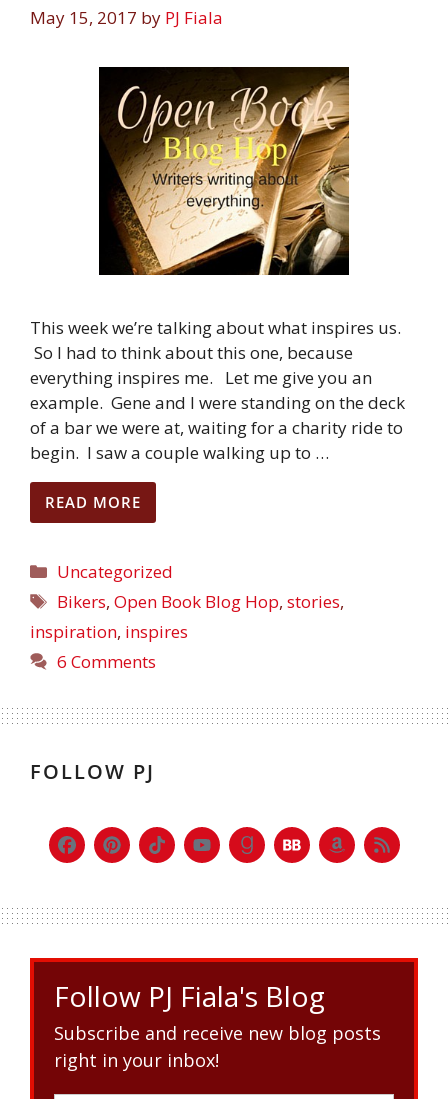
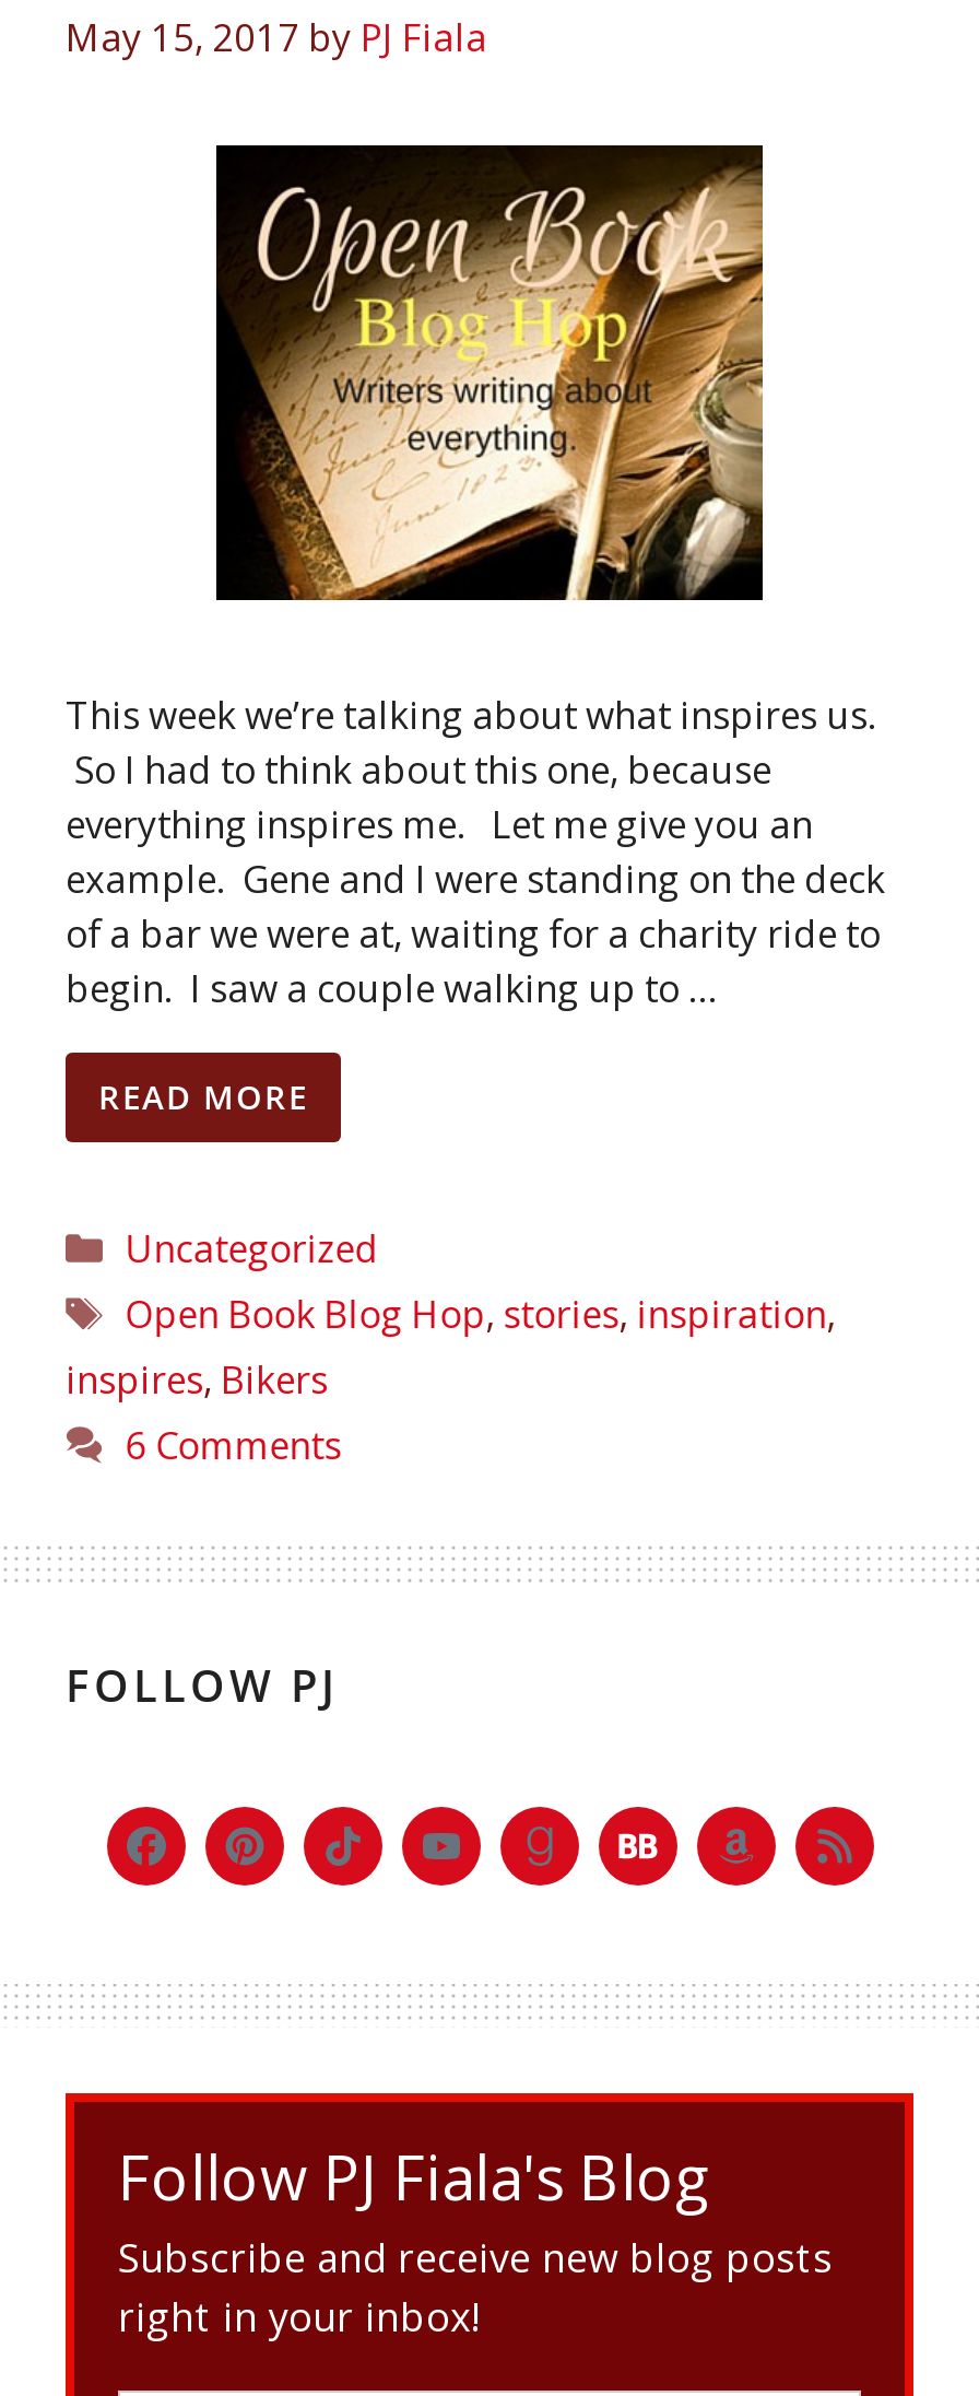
[30,589,344,642] Bikers, Open Book Blog Hop, stories, | inspiration, inspires -> [66,1288,835,1403] Open Book Blog Hop, stories, inspiration, | inspires, Bikers

